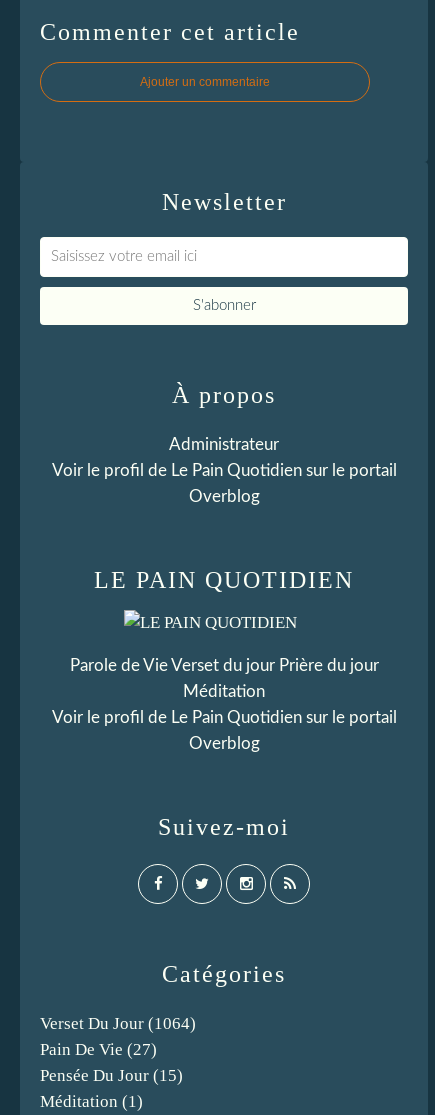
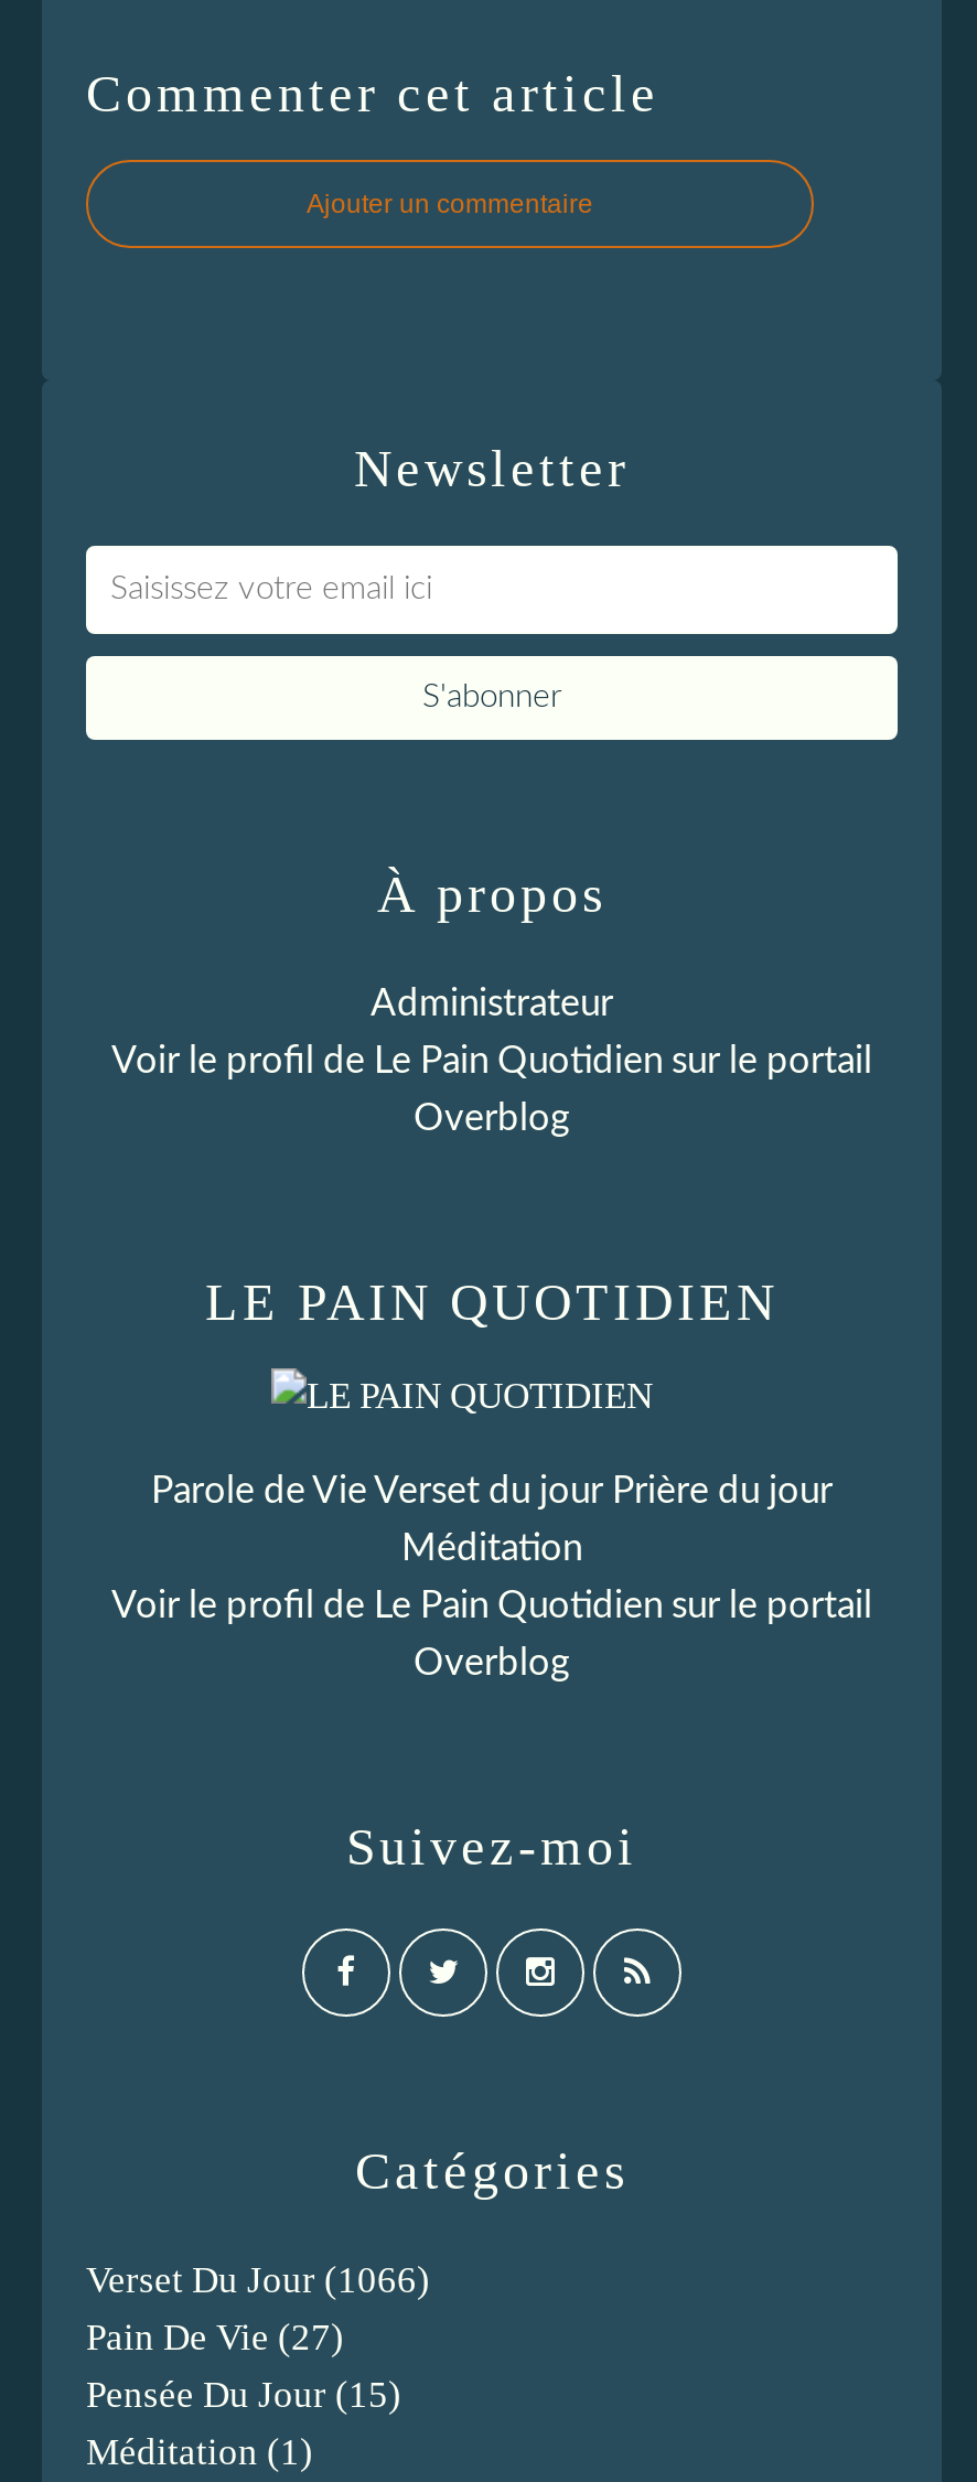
[40,1014,196,1033] Verset Du Jour (1064) -> [86,2259,430,2301] Verset Du Jour (1066)

